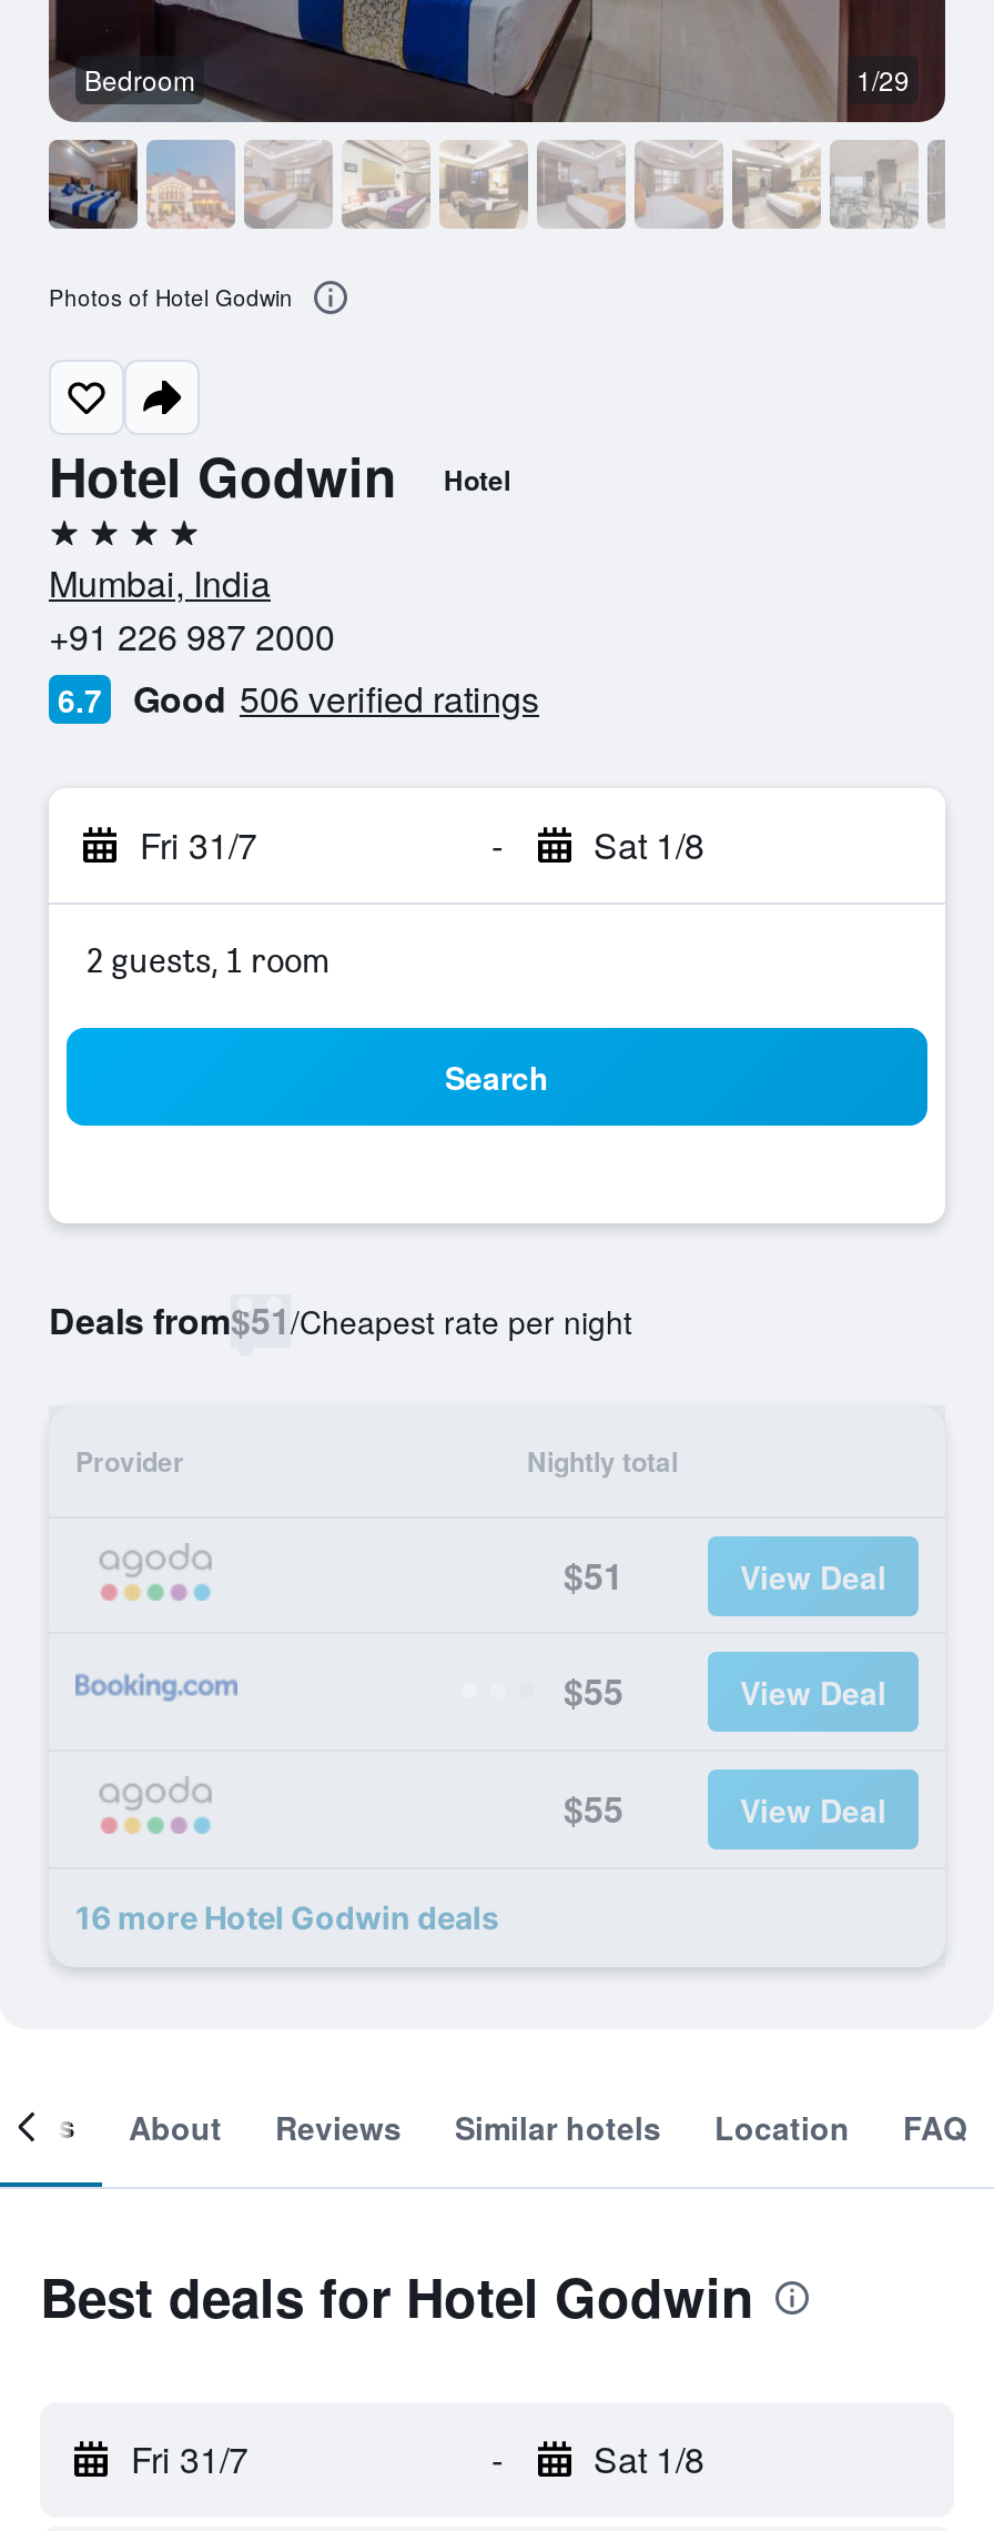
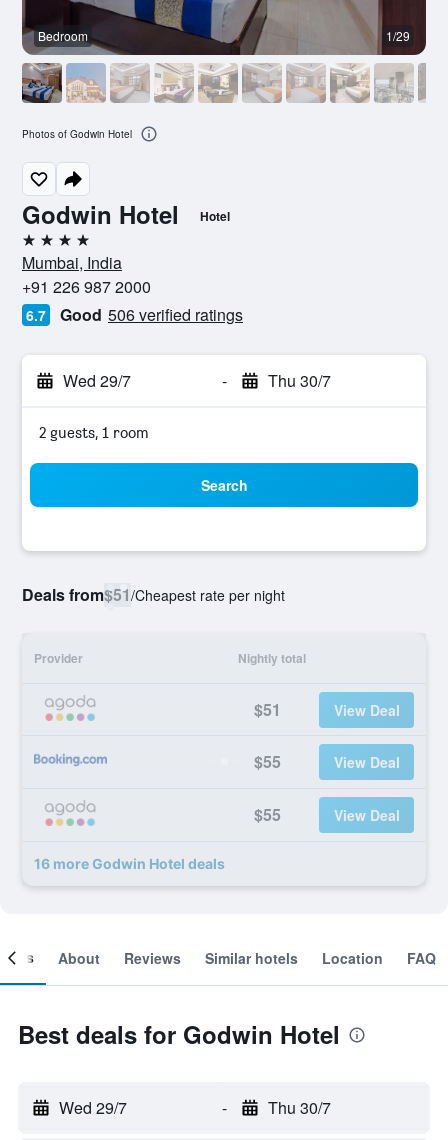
[49,282,293,313] Photos of Hotel Godwin -> [22,127,132,141] Photos of Godwin Hotel
[49,437,397,513] Hotel Godwin -> [22,197,179,231] Godwin Hotel
[140,819,257,870] Fri 31/7 -> [63,369,131,392] Wed 29/7
[594,819,704,870] Sat 1/8 -> [267,369,330,392] Thu 30/7
[75,1898,499,1936] 16 more Hotel Godwin deals -> [34,855,225,872] 16 more Godwin Hotel deals
[40,2258,754,2333] Best deals for Hotel Godwin -> [18,1017,340,1051] Best deals for Godwin Hotel
[131,2433,248,2484] Fri 31/7 -> [59,1096,127,1119] Wed 29/7
[594,2433,704,2484] Sat 1/8 -> [267,1096,330,1119] Thu 30/7

